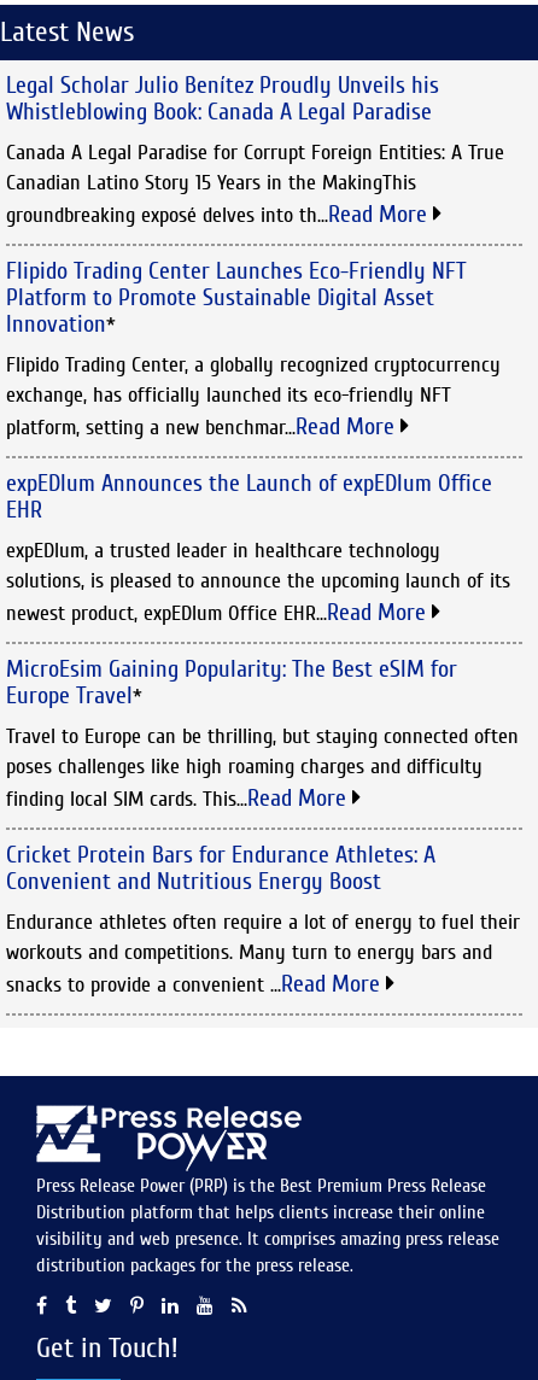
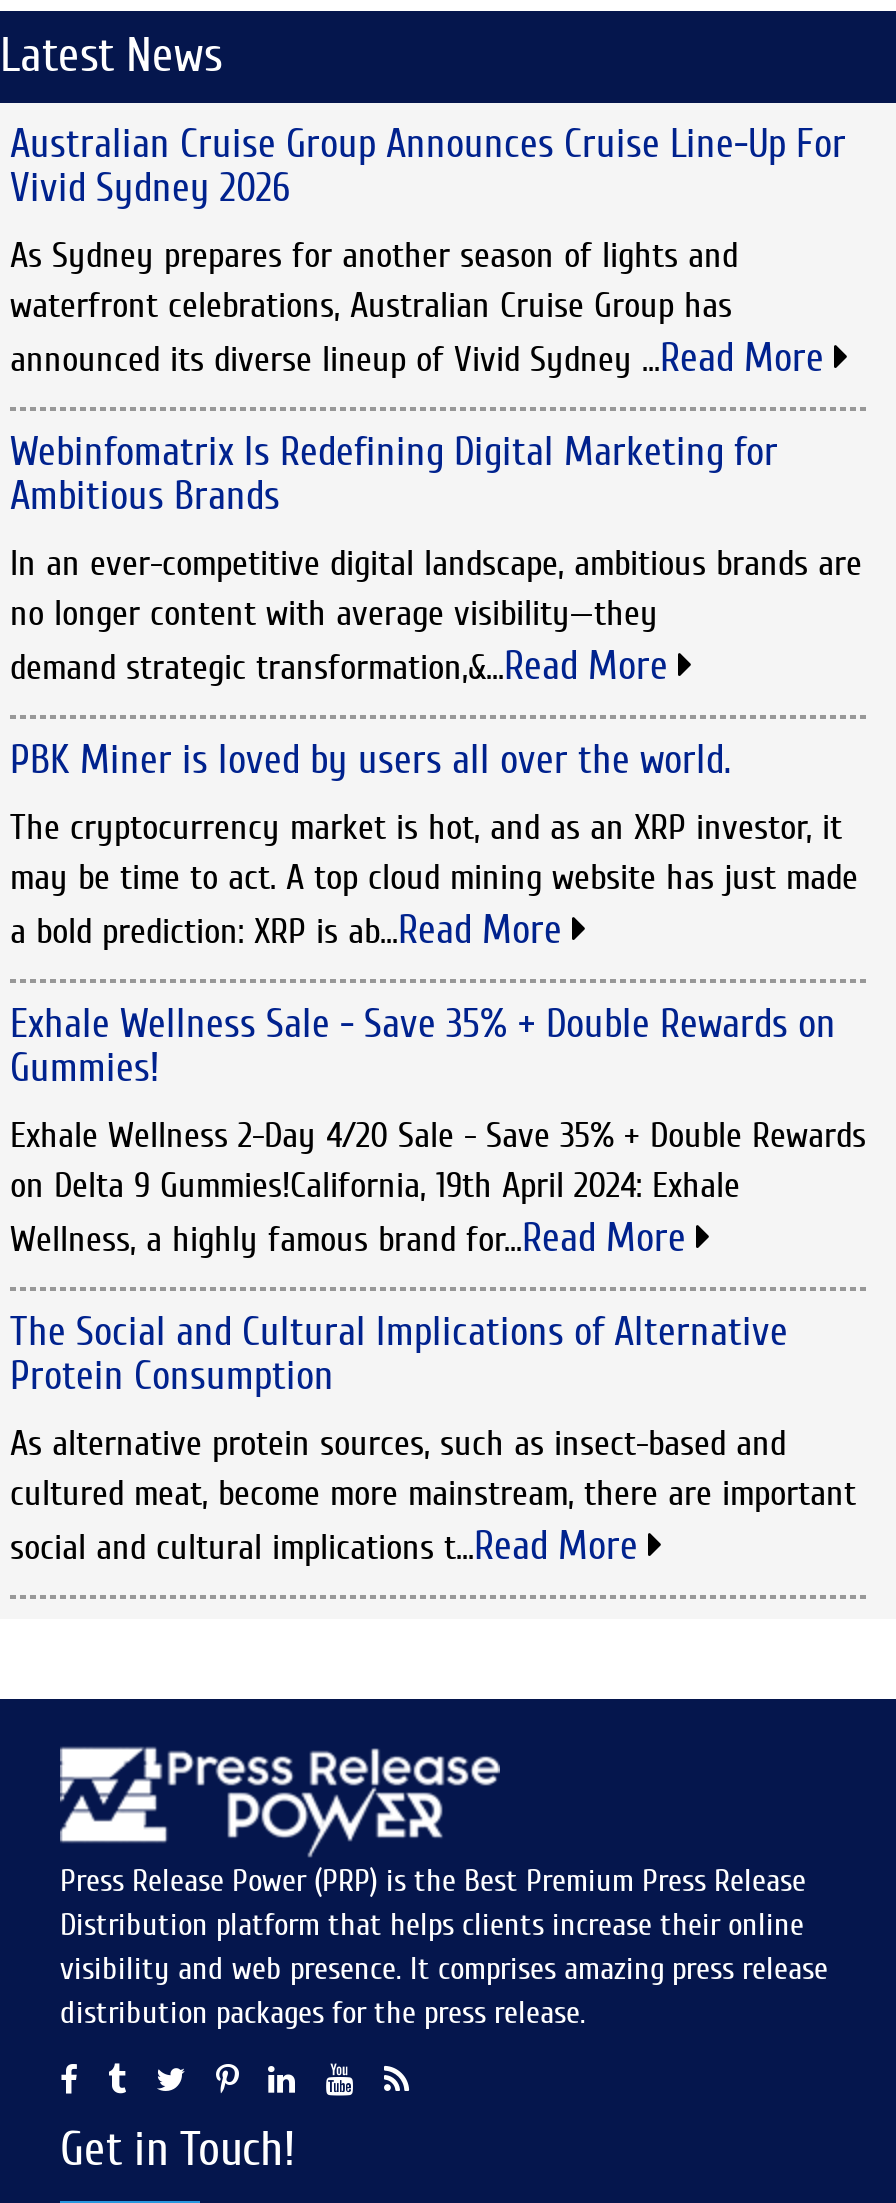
[6,71,439,125] Legal Scholar Julio Benítez Proudly Unveils his | Whistleblowing Book: Canada A Legal Paradise -> [10,121,846,211] Australian Cruise Group Announces Cruise Line-Up For | Vivid Sydney 2026
[6,140,504,228] Canada A Legal Paradise for Corrupt Foreign Entities: A True | Canadian Latino Story 15 Years in the MakingThis | groundbreaking exposé delves into th...Read More -> [10,235,834,381] As Sydney prepares for another season of lights and | waterfront celebrations, Australian Cruise Group has | announced its diverse lineup of Vivid Sydney ...Read More
[6,257,467,338] Flipido Trading Center Launches Eco-Friendly NFT | Platform to Promote Sustainable Digital Asset | Innovation* -> [10,429,778,519] Webinfomatrix Is Redefining Digital Marketing for | Ambitious Brands
[6,352,501,440] Flipido Trading Center, a globally recognized cryptocurrency | exchange, has officially launched its eco-friendly NFT | platform, setting a new benchmar...Read More -> [10,543,862,689] In an ever-competitive digital landscape, ambitious brands are | no longer content with average visibility—they | demand strategic transformation,&...Read More
[6,469,492,524] expEDIum Announces the Launch of expEDIum Office | EHR -> [10,737,730,783] PBK Miner is loved by users all over the world.
[6,538,510,626] expEDIum, a trusted leader in healthcare technology | solutions, is pleased to announce the upcoming launch of its | newest product, expEDIum Office EHR...Read More -> [10,807,858,953] The cryptocurrency market is hot, and as an XRP investor, it | may be time to act. A top cloud mining website has just made | a bold prediction: XRP is ab...Read More
[6,655,457,709] MicroEsim Gaining Popularity: The Best eSIM for | Europe Travel* -> [10,1001,836,1091] Exhale Wellness Sale - Save 35% + Double Rewards on | Gummies!
[6,724,519,812] Travel to Europe can be thrilling, but staying connected often | poses challenges like high roaming charges and difficulty | finding local SIM cards. This...Read More -> [10,1115,866,1261] Exhale Wellness 2-Day 4/20 Sale - Save 35% + Double Rewards | on Delta 9 Gummies!California, 19th April 2024: Exhale | Wellness, a highly famous brand for...Read More
[6,841,435,895] Cricket Protein Bars for Endurance Athletes: A | Convenient and Nutritious Energy Boost -> [10,1309,788,1399] The Social and Cultural Implications of Alternative | Protein Consumption
[6,910,520,998] Endurance athletes often require a lot of energy to fuel their | workouts and competitions. Many turn to energy bars and | snacks to provide a convenient ...Read More -> [10,1423,856,1569] As alternative protein sources, such as insect-based and | cultured meat, become more mainstream, there are important | social and cultural implications t...Read More

